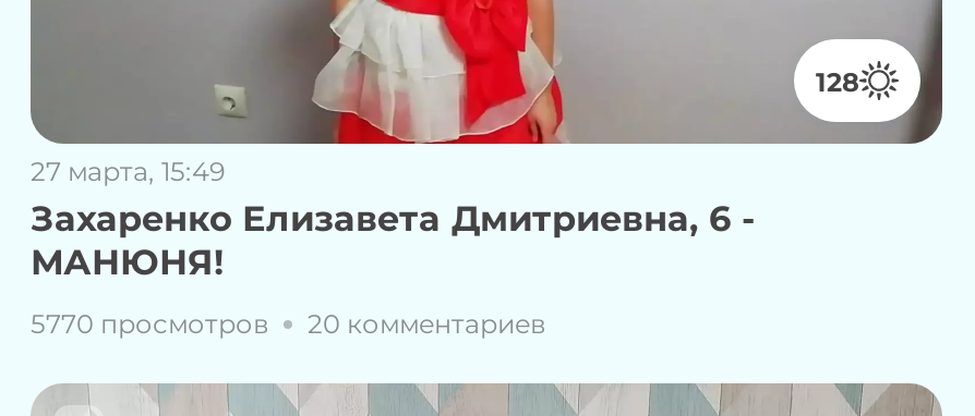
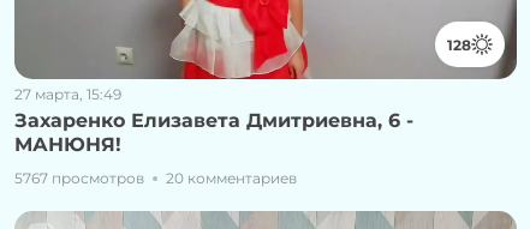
[31,307,545,340] 5770 просмотров 20 комментариев -> [14,169,297,187] 5767 просмотров 20 комментариев

